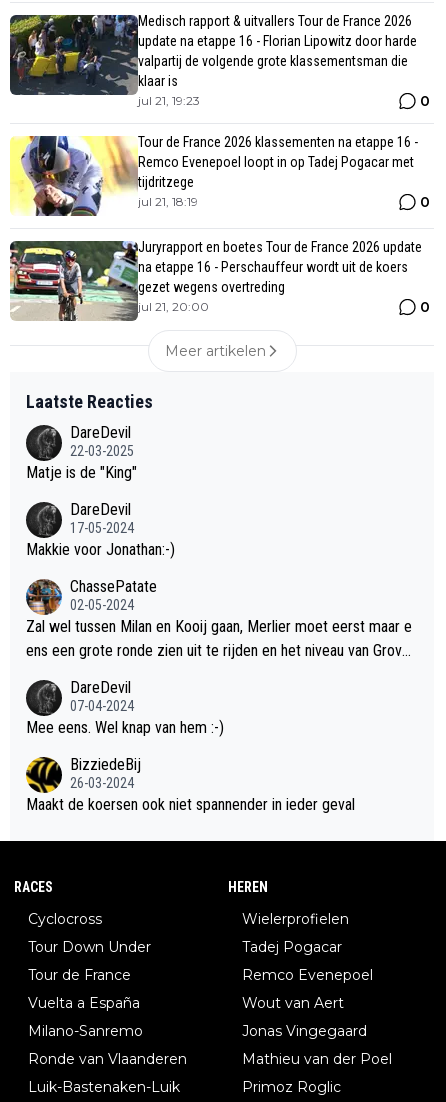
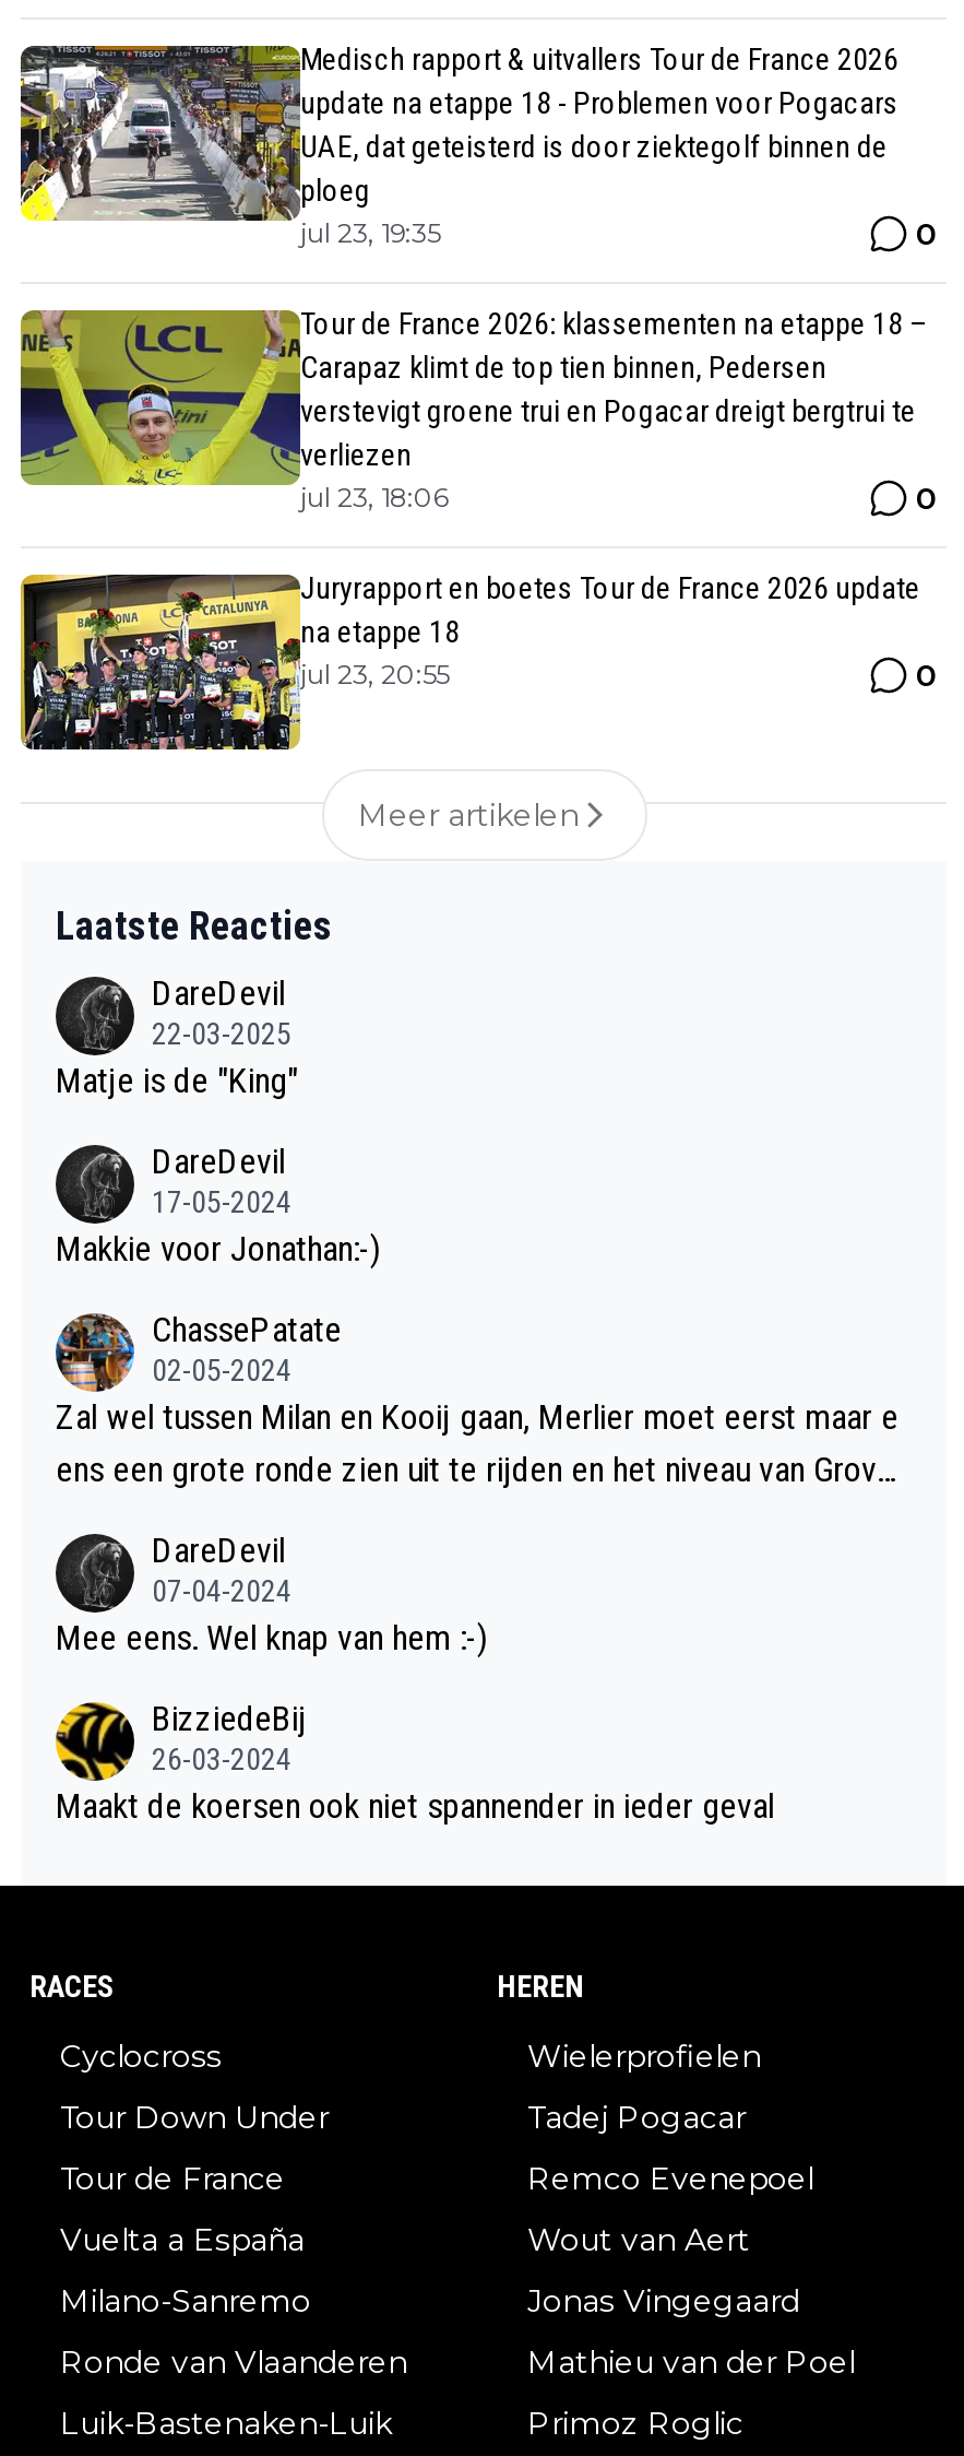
[9,14,417,108] [image] | update na etappe 16 - Florian Lipowitz door harde | valpartij de volgende grote klassementsman die | klaar is | jul 21, 19:23 -> [19,44,898,248] [image] | update na etappe 18 - Problemen voor Pogacars | UAE, dat geteisterd is door ziektegolf binnen de | ploeg | jul 23, 19:35
[10,134,418,217] [image] | Tour de France 2026 klassementen na etappe 16 - | Remco Evenepoel loopt in op Tadej Pogacar met | tijdritzege | jul 21, 18:19 -> [19,305,927,520] [image] | Tour de France 2026: klassementen na etappe 18 – | Carapaz klimt de top tien binnen, Pedersen | verstevigt groene trui en Pogacar dreigt bergtrui te | verliezen | jul 23, 18:06
[9,240,408,321] [image] | na etappe 16 - Perschauffeur wordt uit de koers | gezet wegens overtreding | jul 21, 20:00 -> [19,572,460,752] [image] | na etappe 18 | jul 23, 20:55

